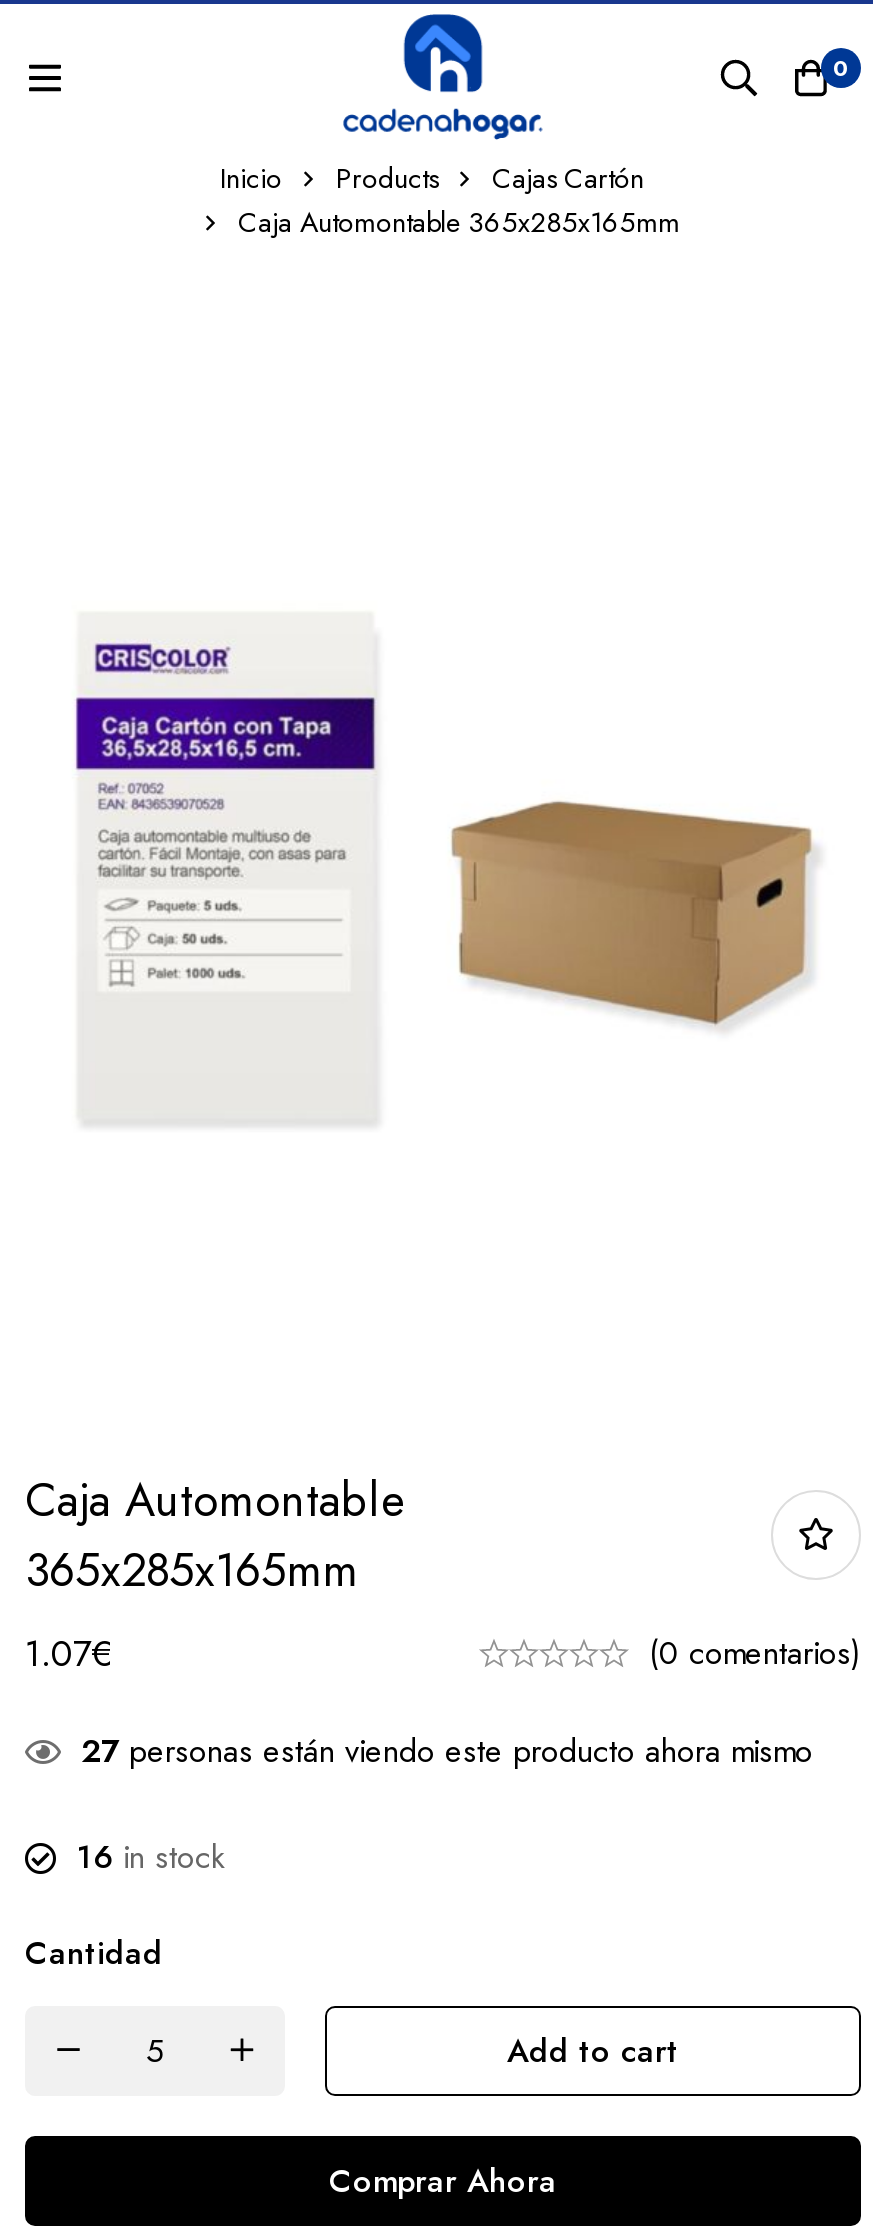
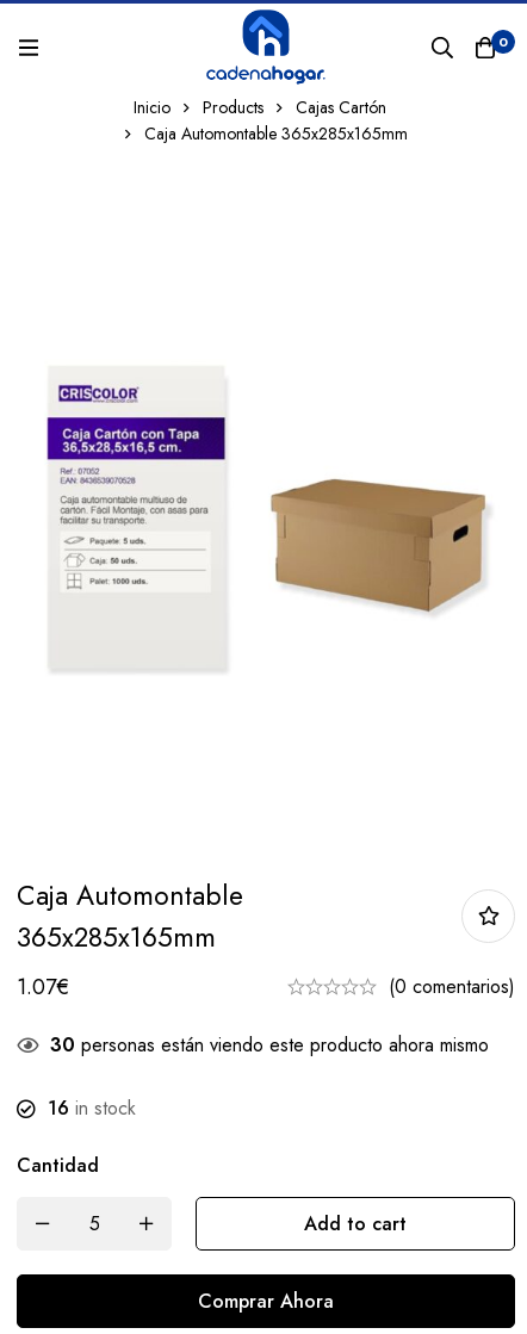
[81,1727,813,1773] 27 personas están viendo este producto ahora mismo -> [50,1031,489,1058] 30 personas están viendo este producto ahora mismo

